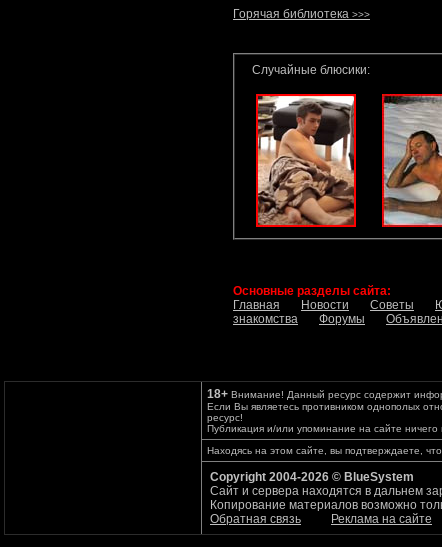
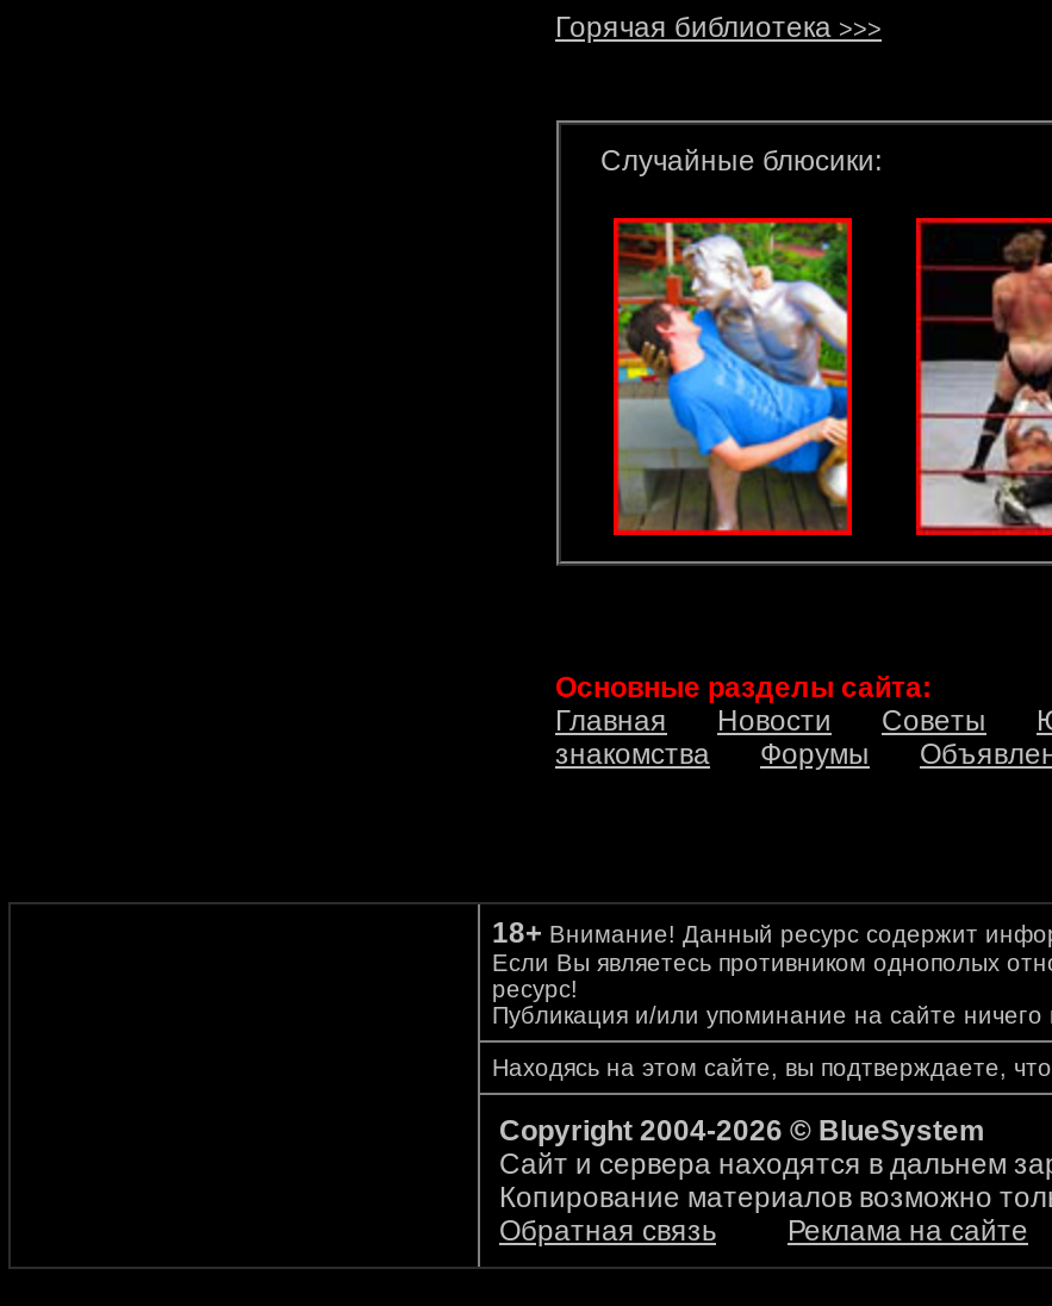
[255,94,358,227] [image] -> [609,218,854,535] [image]
[381,93,439,228] [image] -> [909,218,1045,535] [image]

